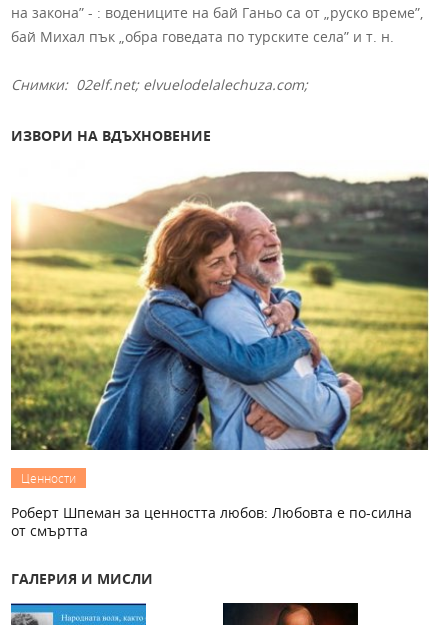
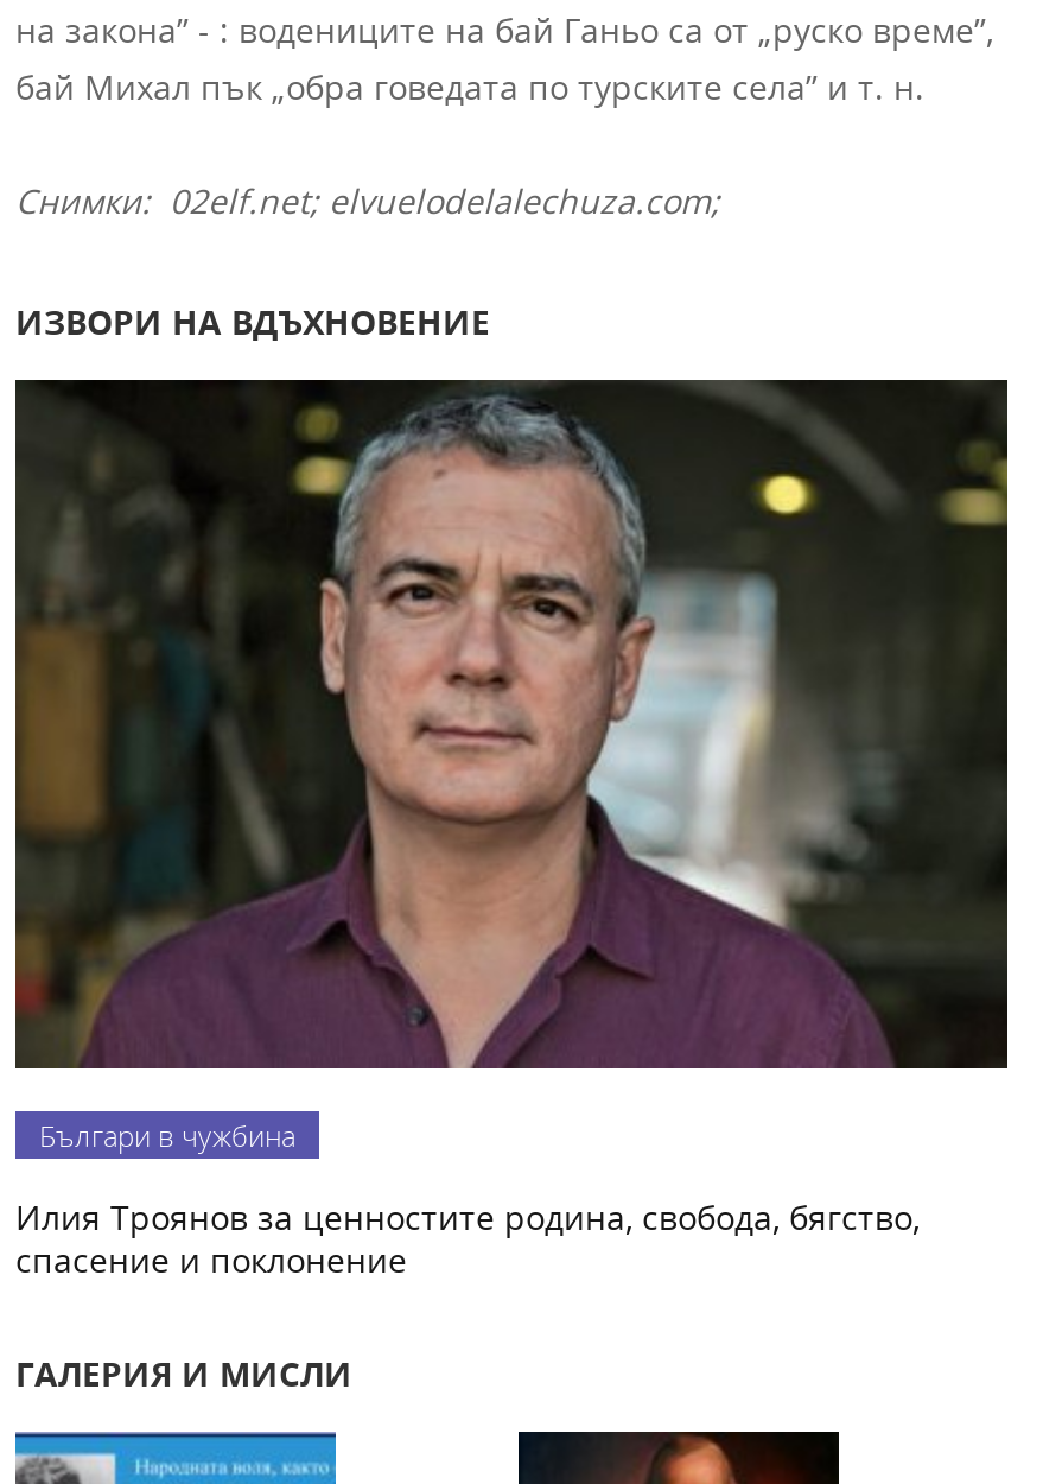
[10,160,429,486] [image] | Ценности -> [13,378,1010,1155] [image] | Българи в чужбина
[11,503,412,540] Роберт Шпеман за ценността любов: Любовта е по-силна | от смъртта -> [15,1195,920,1283] Илия Троянов за ценностите родина, свобода, бягство, | спасение и поклонение

